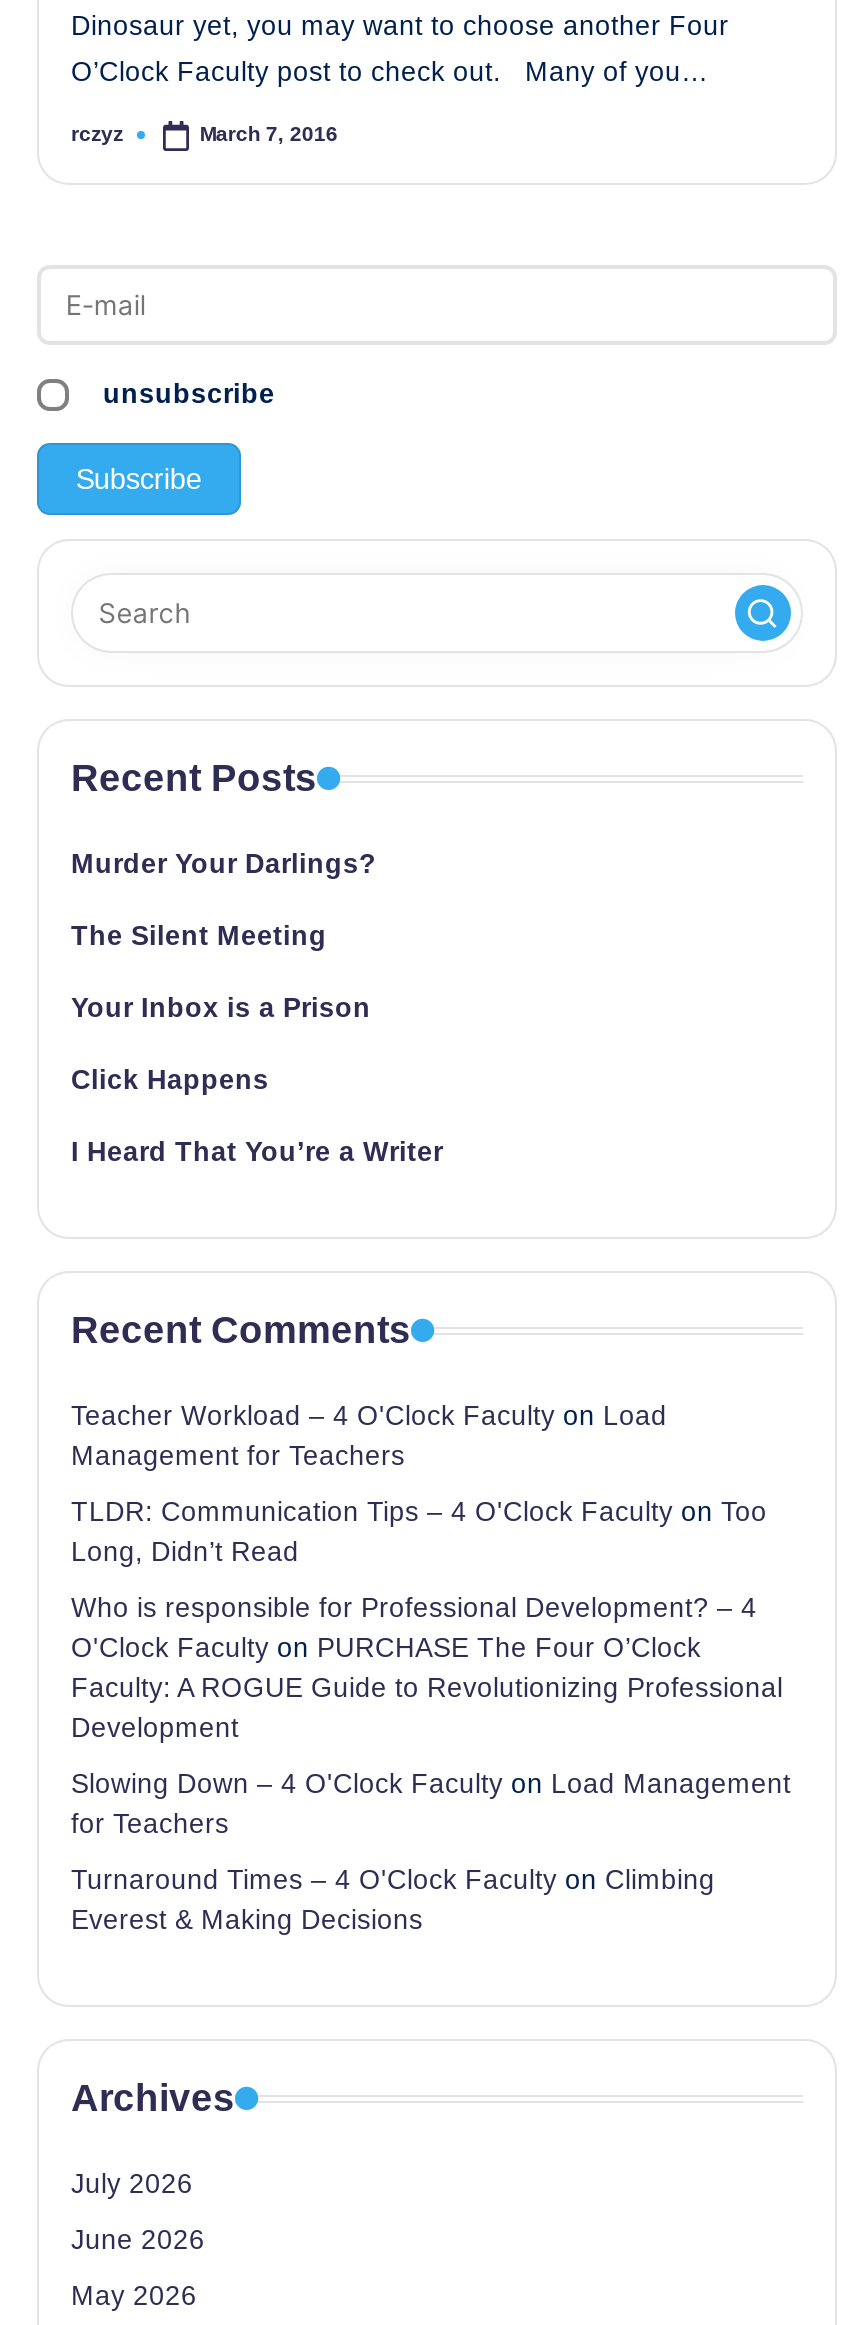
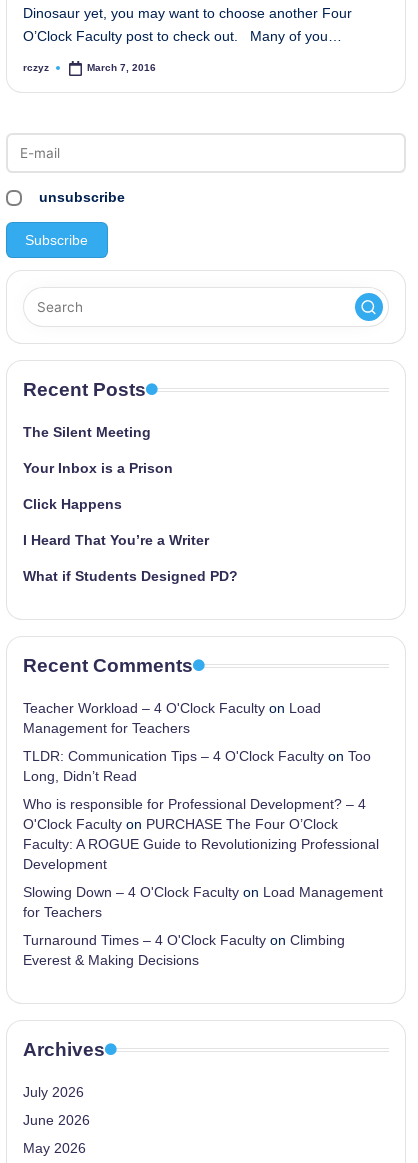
[71,850,377,880] Murder Your Darlings? -> none
moved [71,922,443,1168] -> [23,425,209,548]: The Silent Meeting | Your Inbox is a Prison | Click Happens | I Heard That You’re a Writer
none -> [23,569,238,584] What if Students Designed PD?

